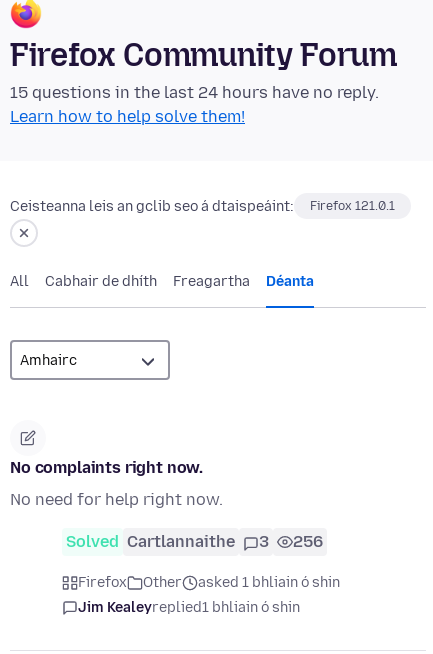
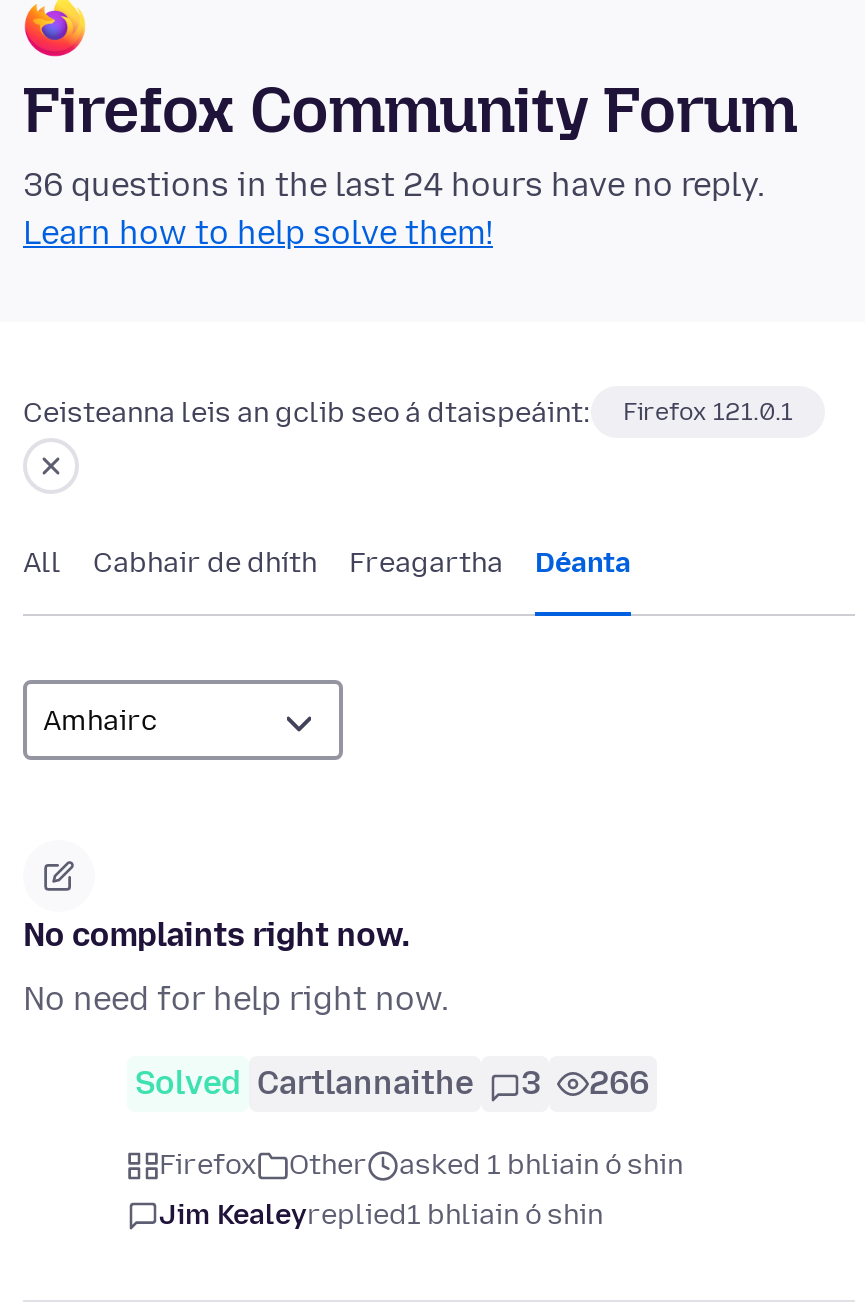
[10,83,379,102] 15 questions in the last 24 hours have no reply. -> [23,167,765,205] 36 questions in the last 24 hours have no reply.
[66,532,323,551] Solved Cartlannaithe 3 256 -> [135,1065,649,1103] Solved Cartlannaithe 3 266

